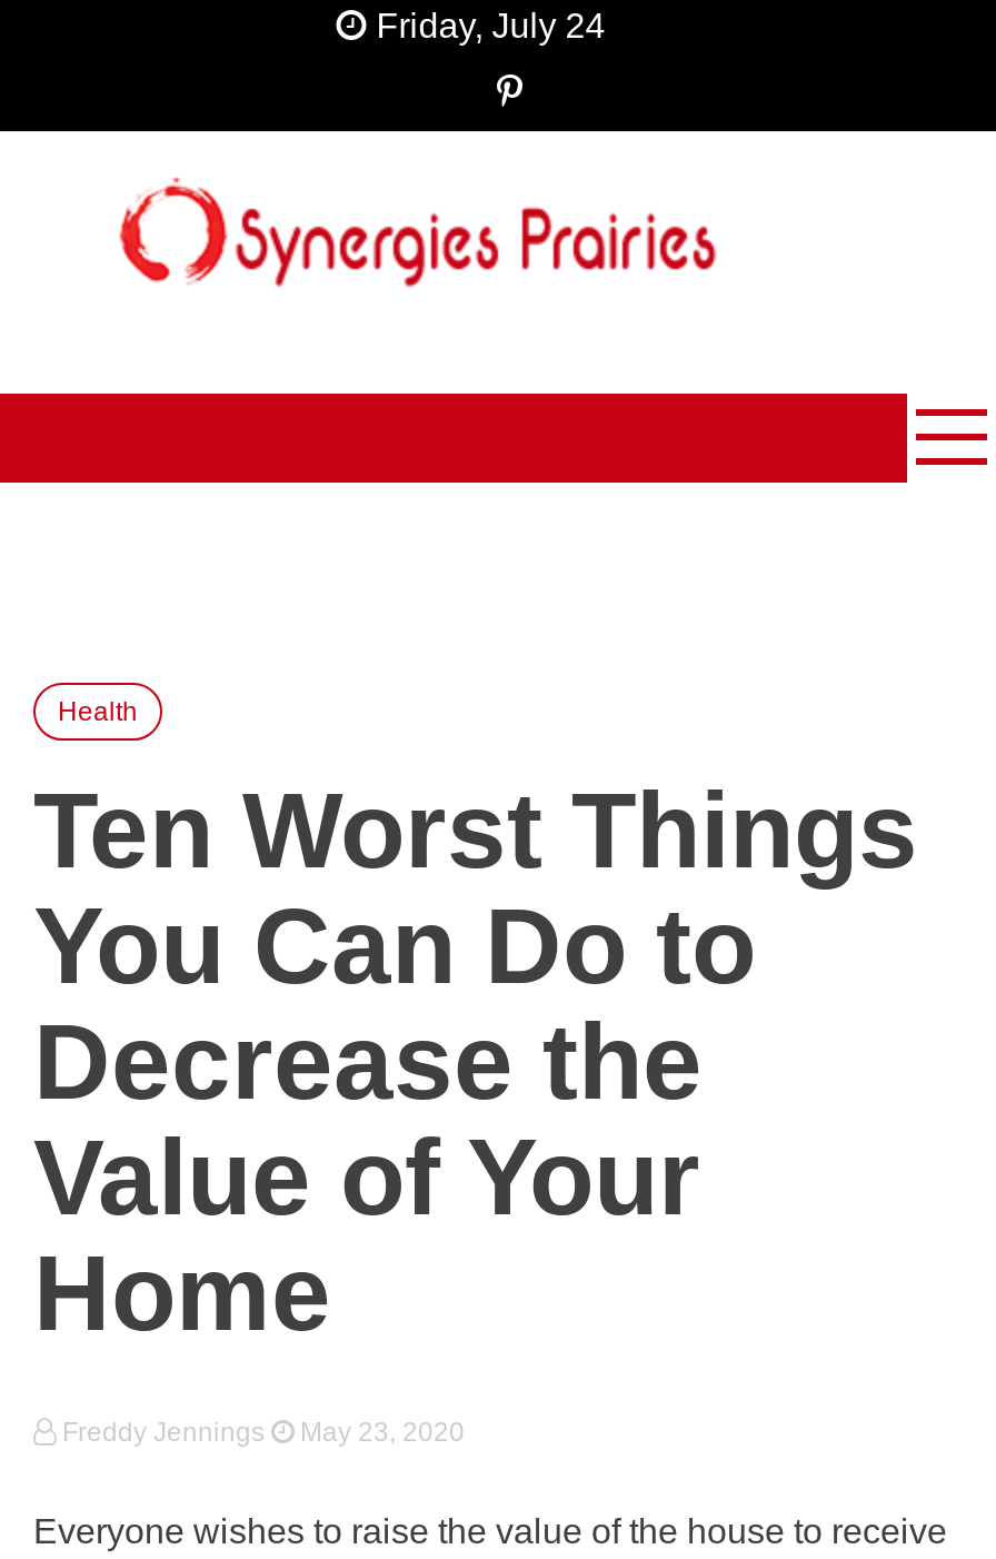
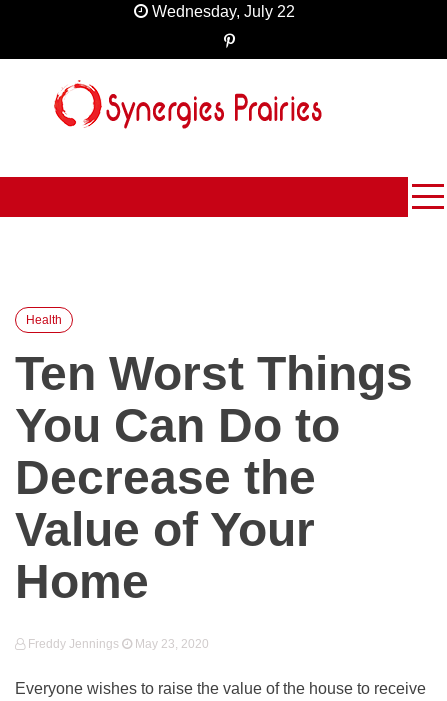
[367,7,605,44] Friday, July 24 -> [147,3,294,20] Wednesday, July 22

